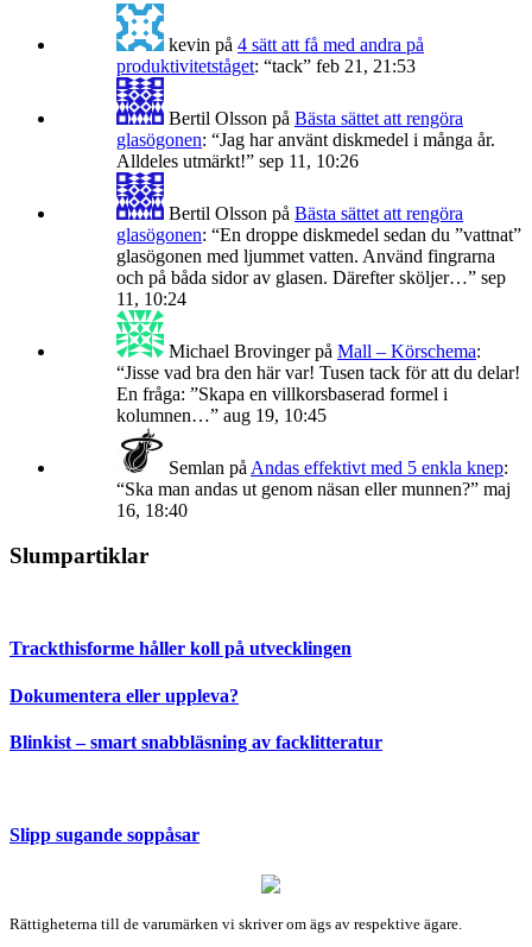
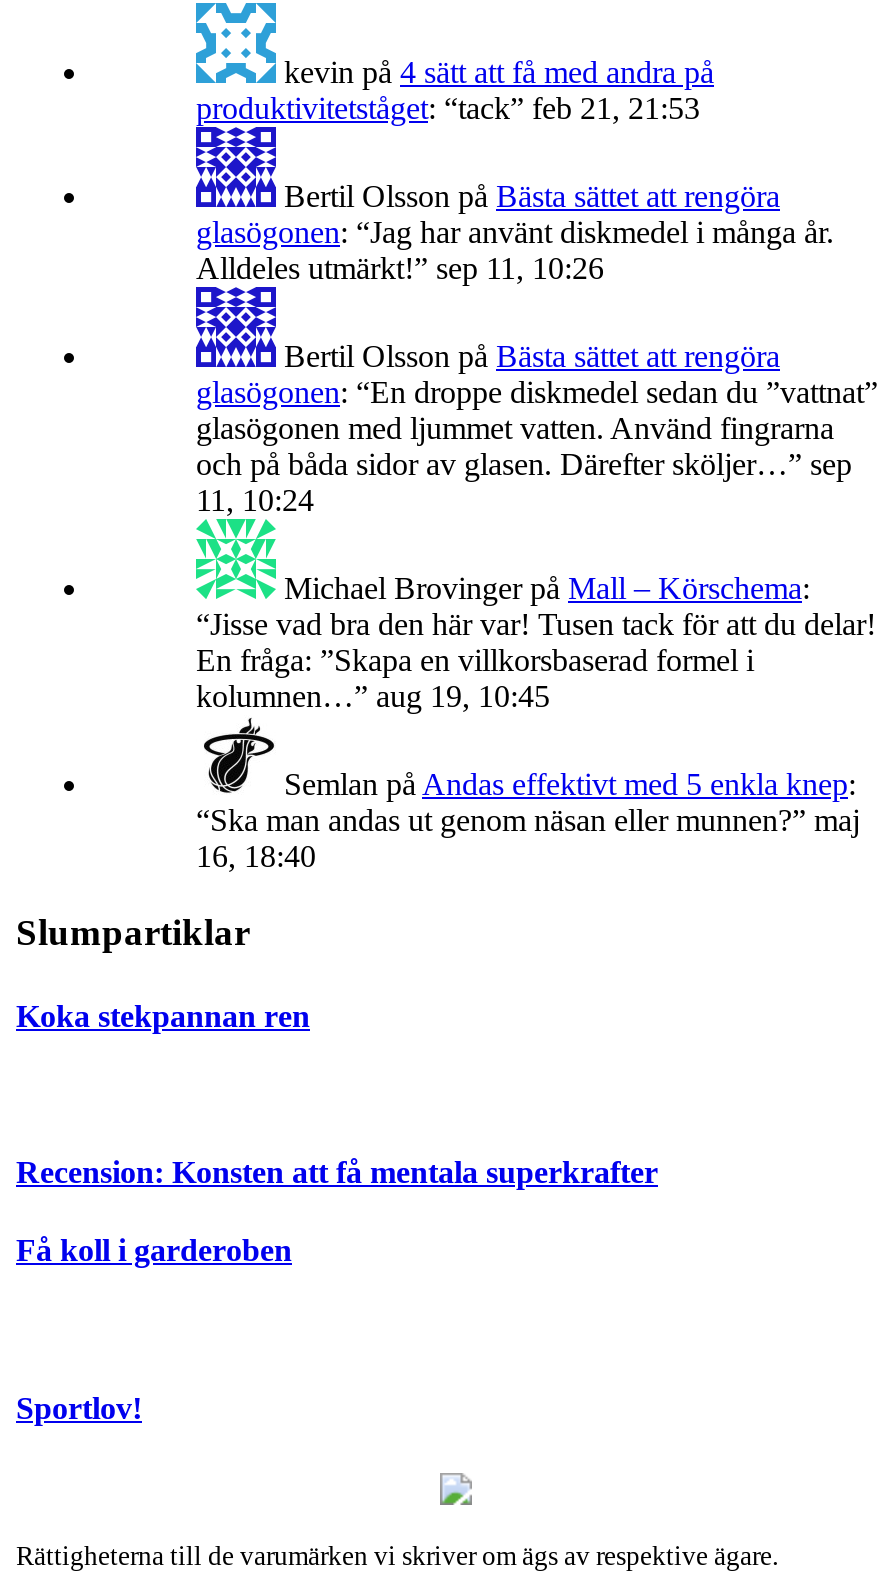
[9,638,351,659] Trackthisforme håller koll på utvecklingen -> [16,998,310,1032] Koka stekpannan ren
[9,685,239,705] Dokumentera eller uppleva? -> [16,1155,658,1189] Recension: Konsten att få mentala superkrafter
[9,732,382,752] Blinkist – smart snabbläsning av facklitteratur -> [16,1234,292,1268] Få koll i garderoben
[9,825,199,845] Slipp sugande soppåsar -> [16,1391,142,1425] Sportlov!

